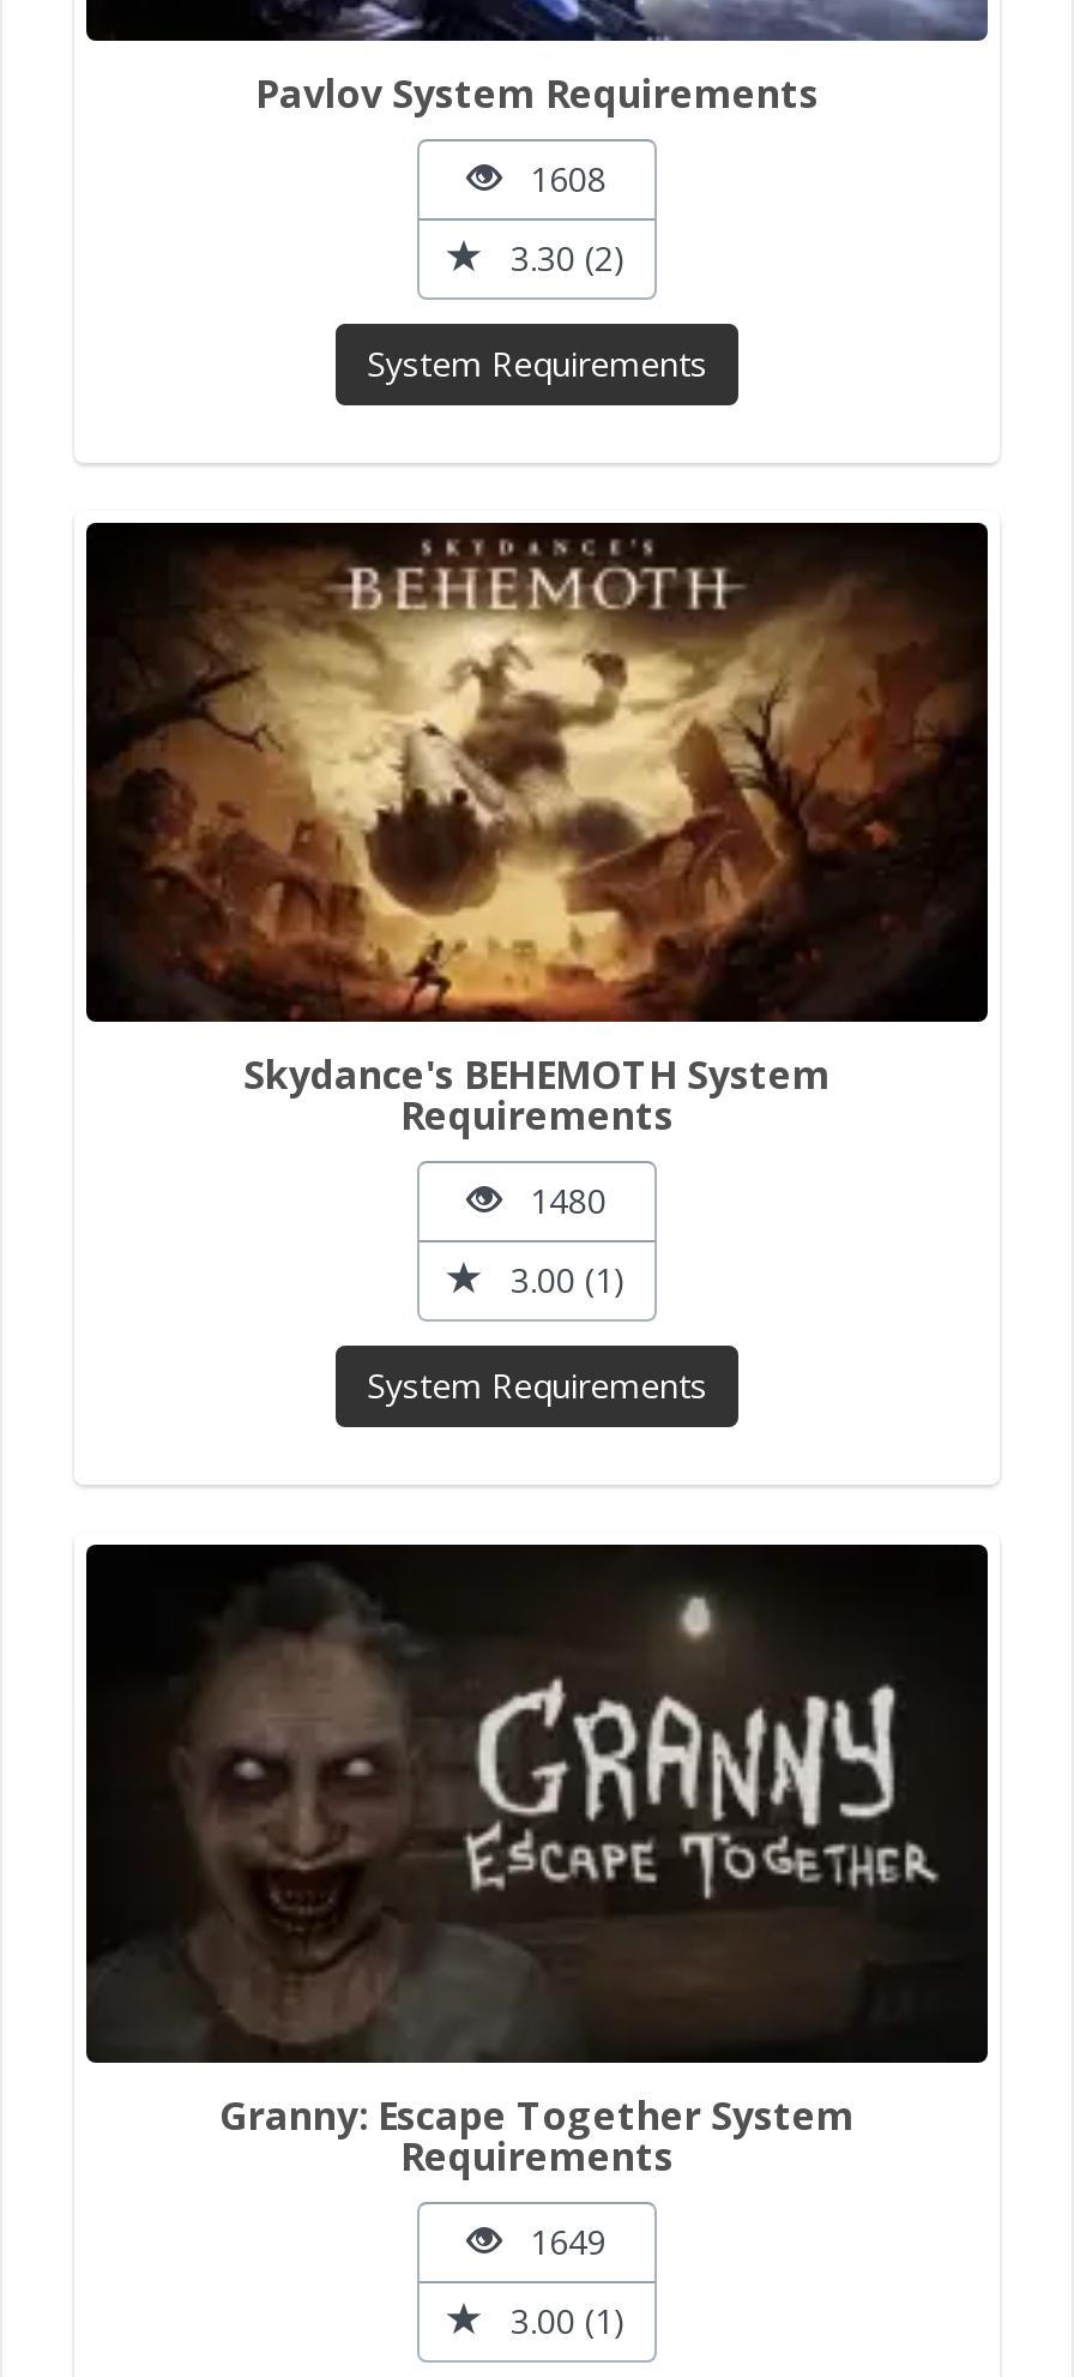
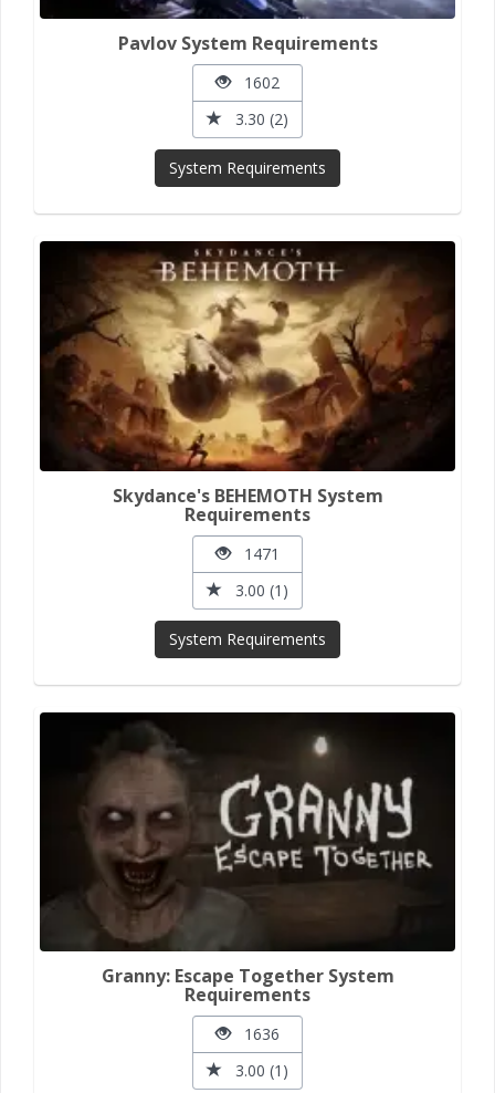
[501,155,607,201] 1608 -> [231,72,280,93] 1602
[501,1178,607,1224] 1480 -> [231,543,280,564] 1471
[501,2217,607,2263] 1649 -> [231,1023,280,1044] 1636

